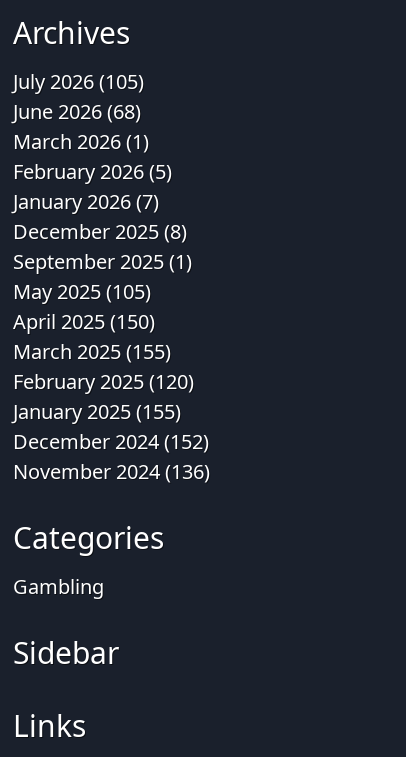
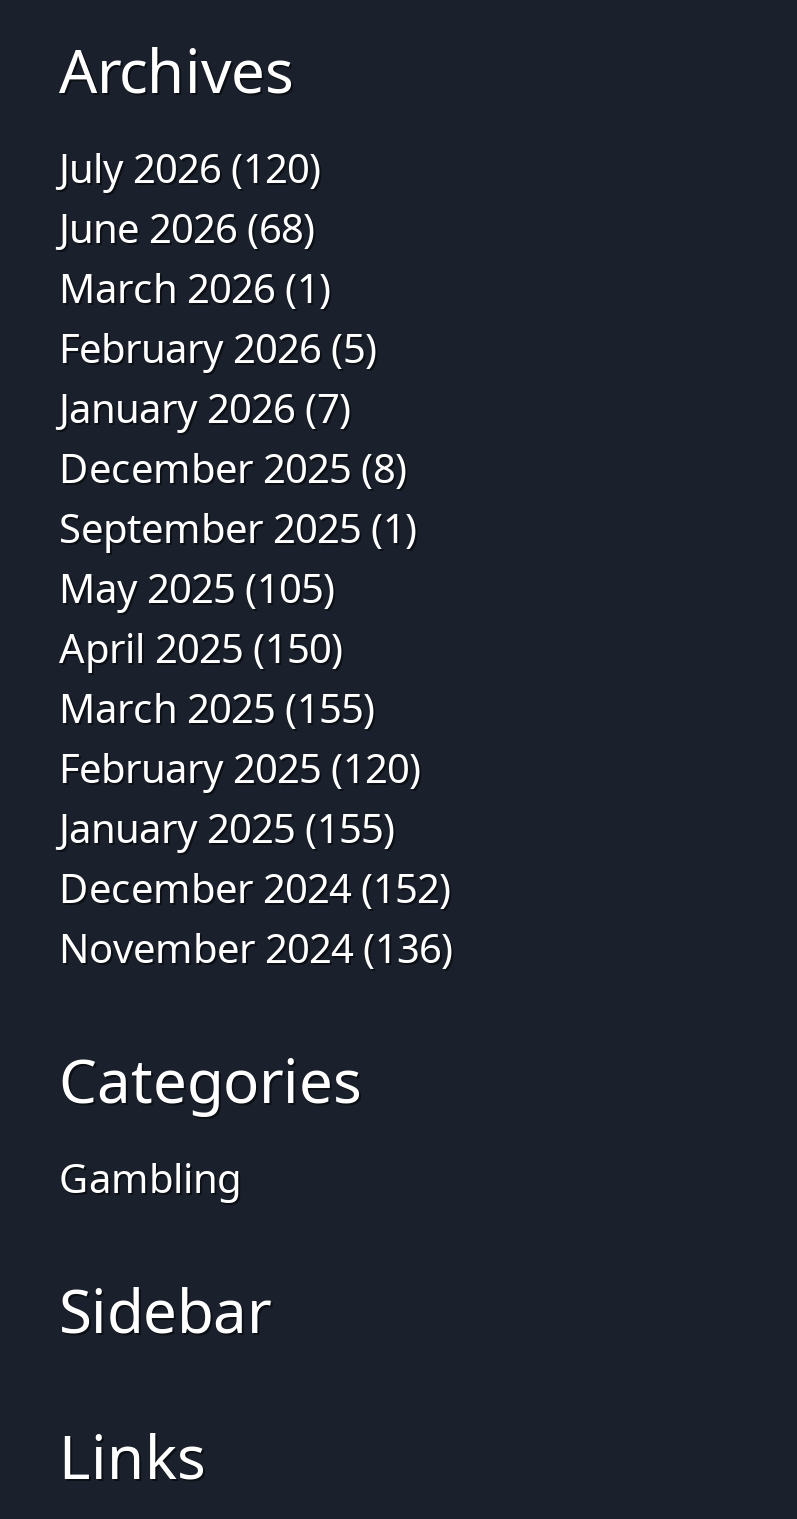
[13,68,144,95] July 2026 (105) -> [59,141,321,195] July 2026 (120)

